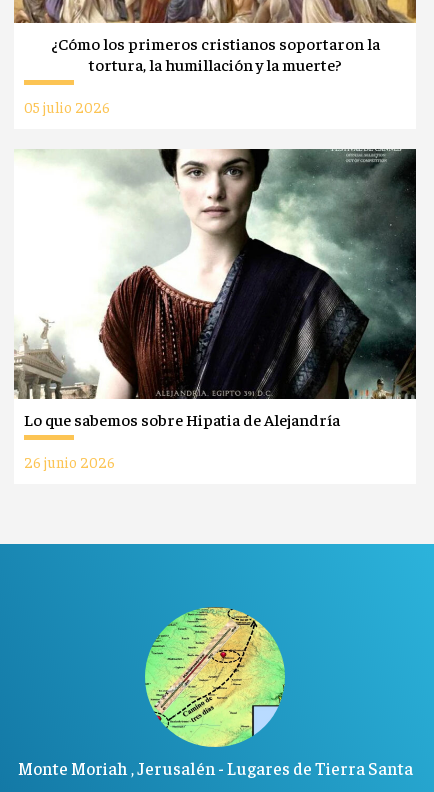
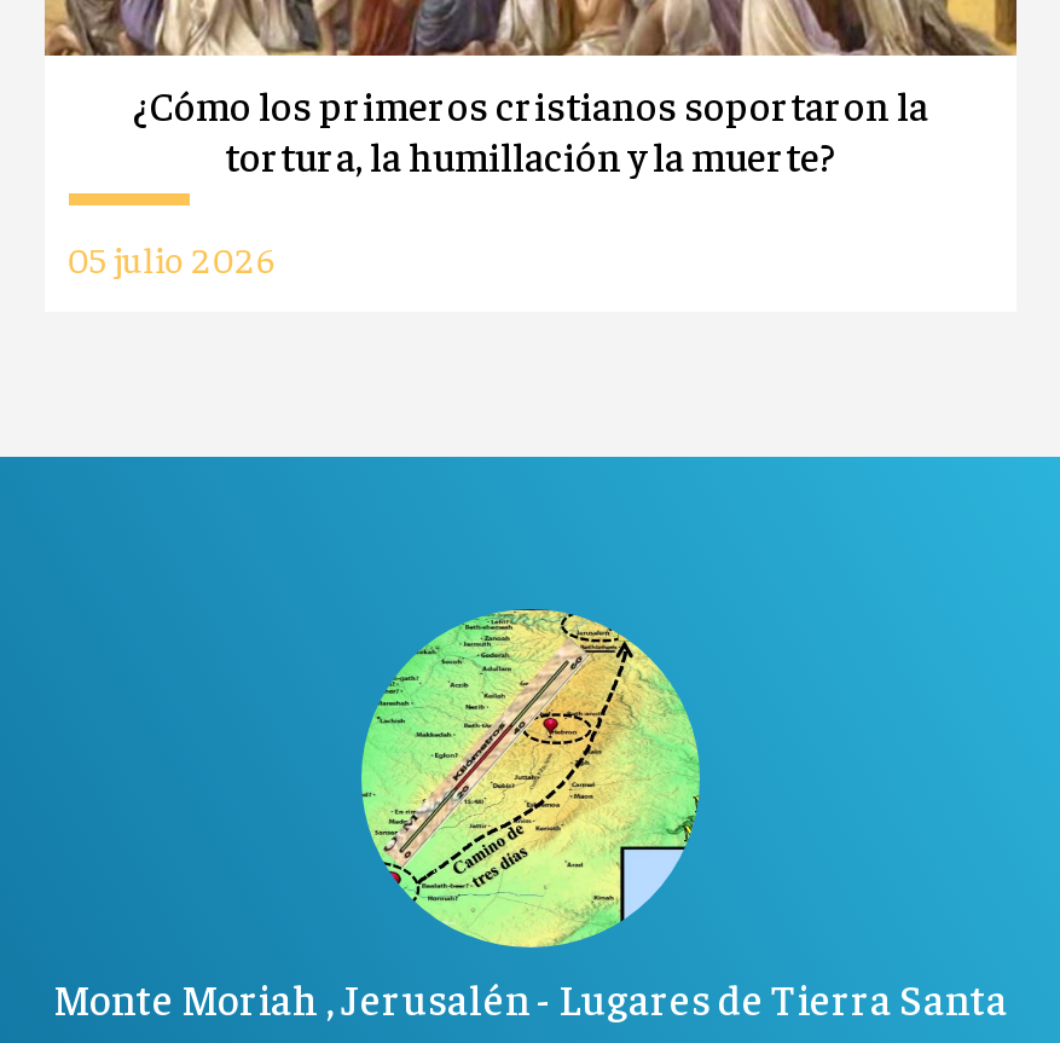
[13,148,417,471] [image] | Lo que sabemos sobre Hipatia de Alejandría | 26 junio 2026 -> none

